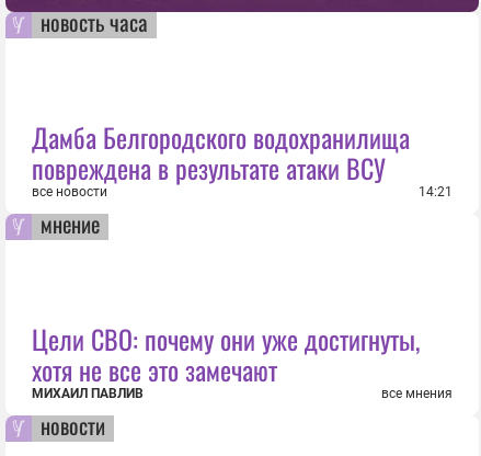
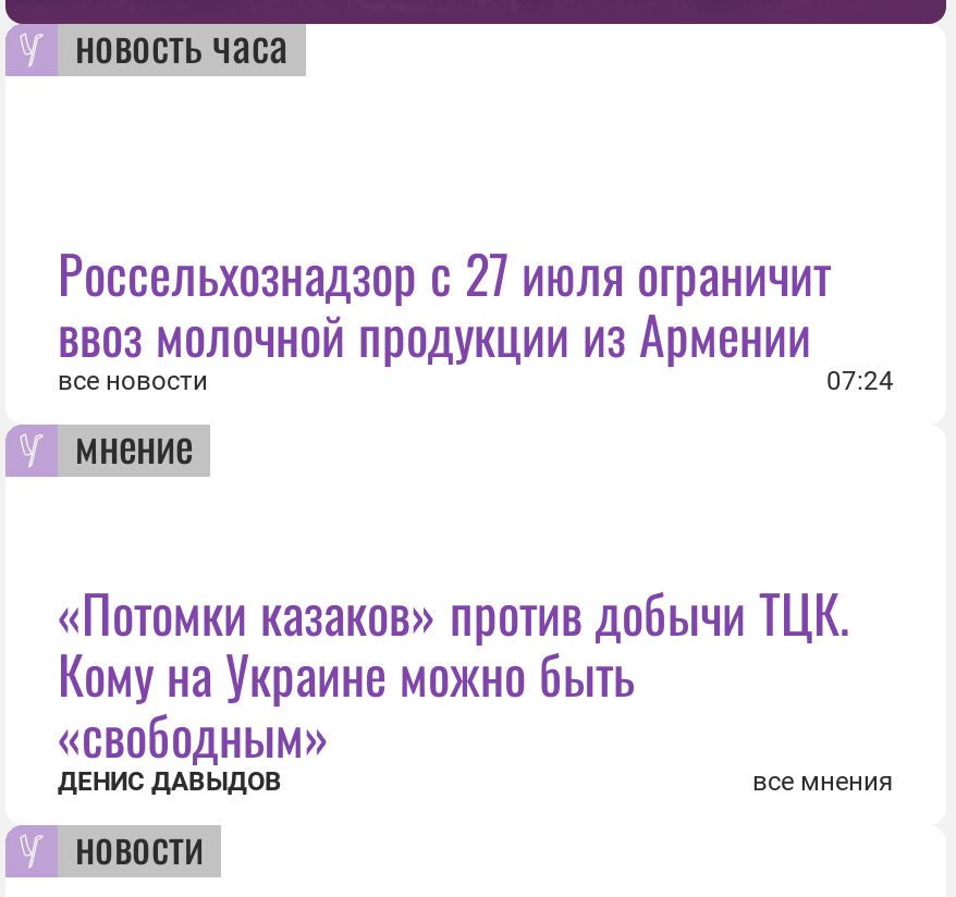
[32,117,410,187] Дамба Белгородского водохранилища | повреждена в результате атаки ВСУ -> [58,232,831,371] Россельхознадзор с 27 июля ограничит | ввоз молочной продукции из Армении
[419,184,453,199] 14:21 -> [826,365,894,395] 07:24
[32,319,420,401] Цели СВО: почему они уже достигнуты, | хотя не все это замечают | МИХАИЛ ПАВЛИВ -> [58,572,850,796] «Потомки казаков» против добычи ТЦК. | Кому на Украине можно быть | «свободным» | ДЕНИС ДАВЫДОВ

